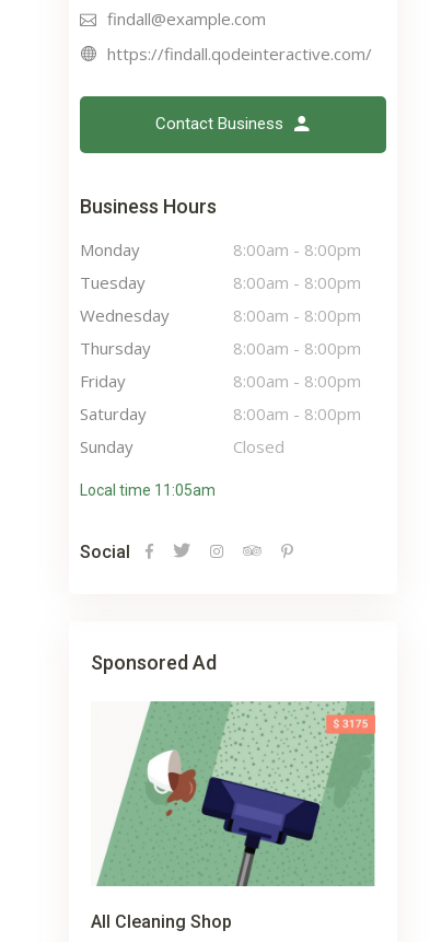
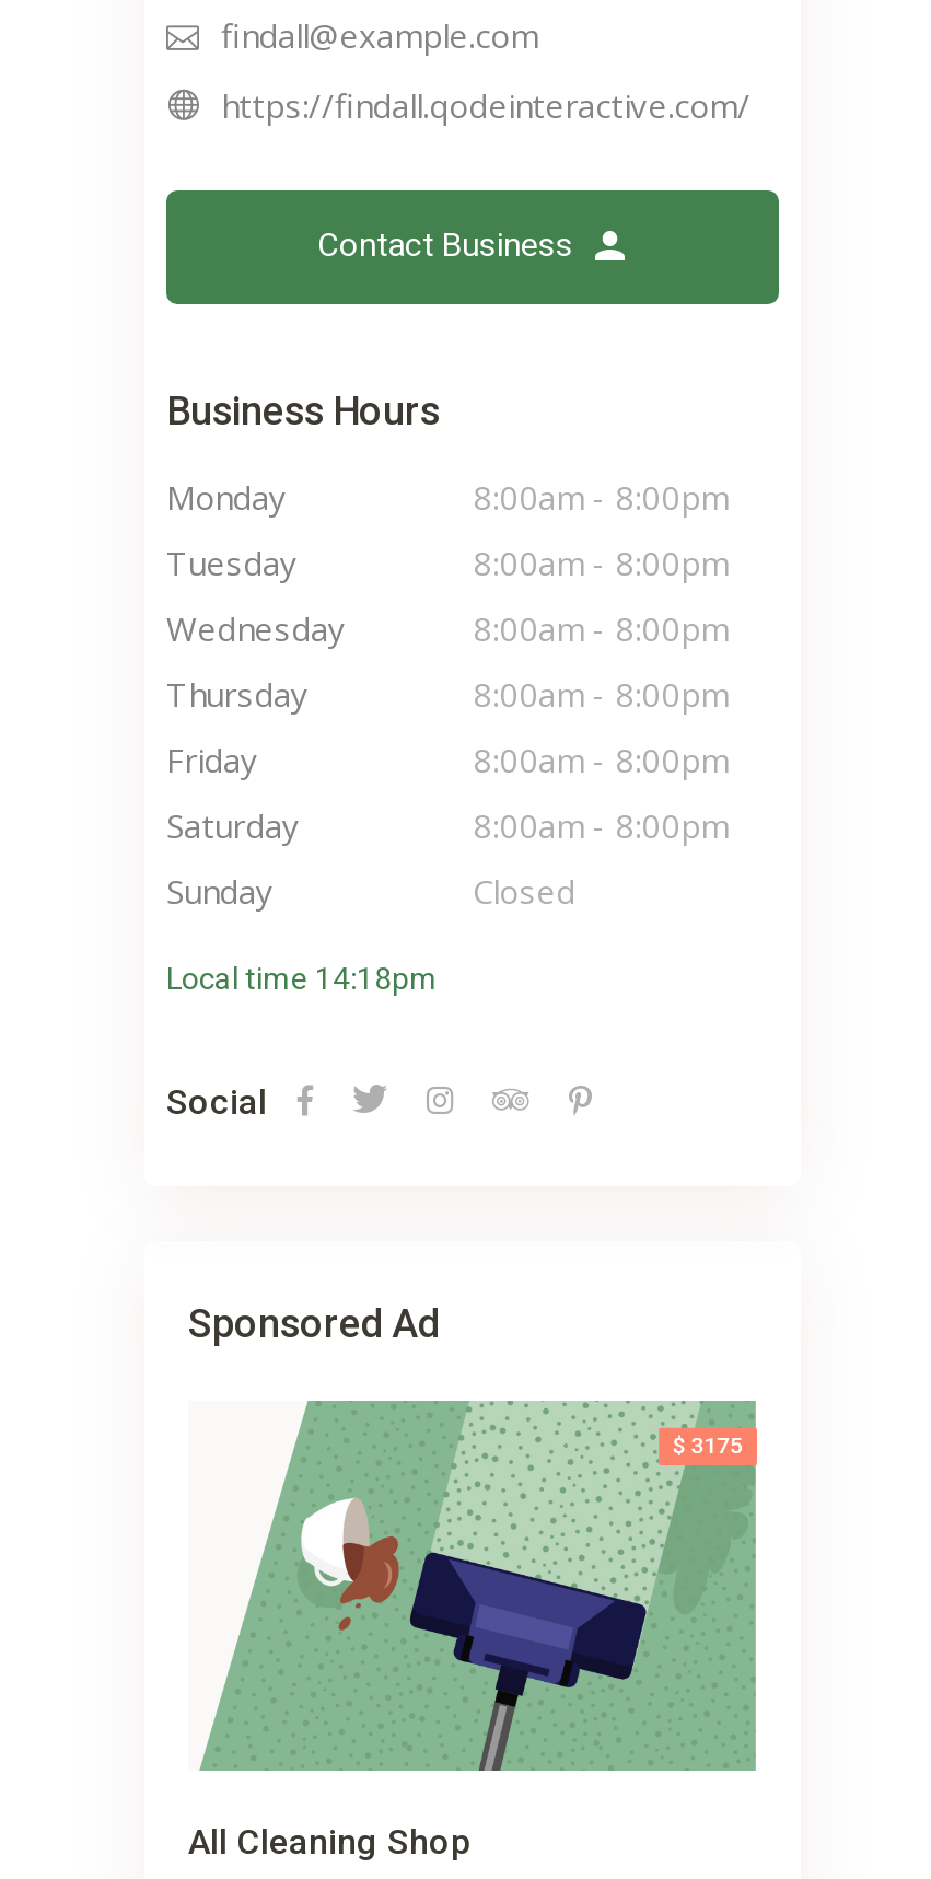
[80,482,216,499] Local time 11:05am -> [166,962,438,997] Local time 14:18pm

